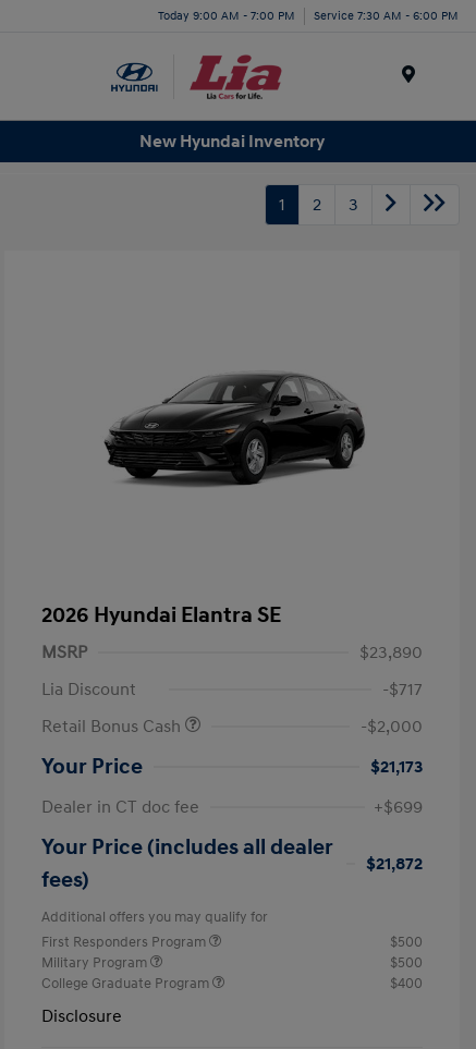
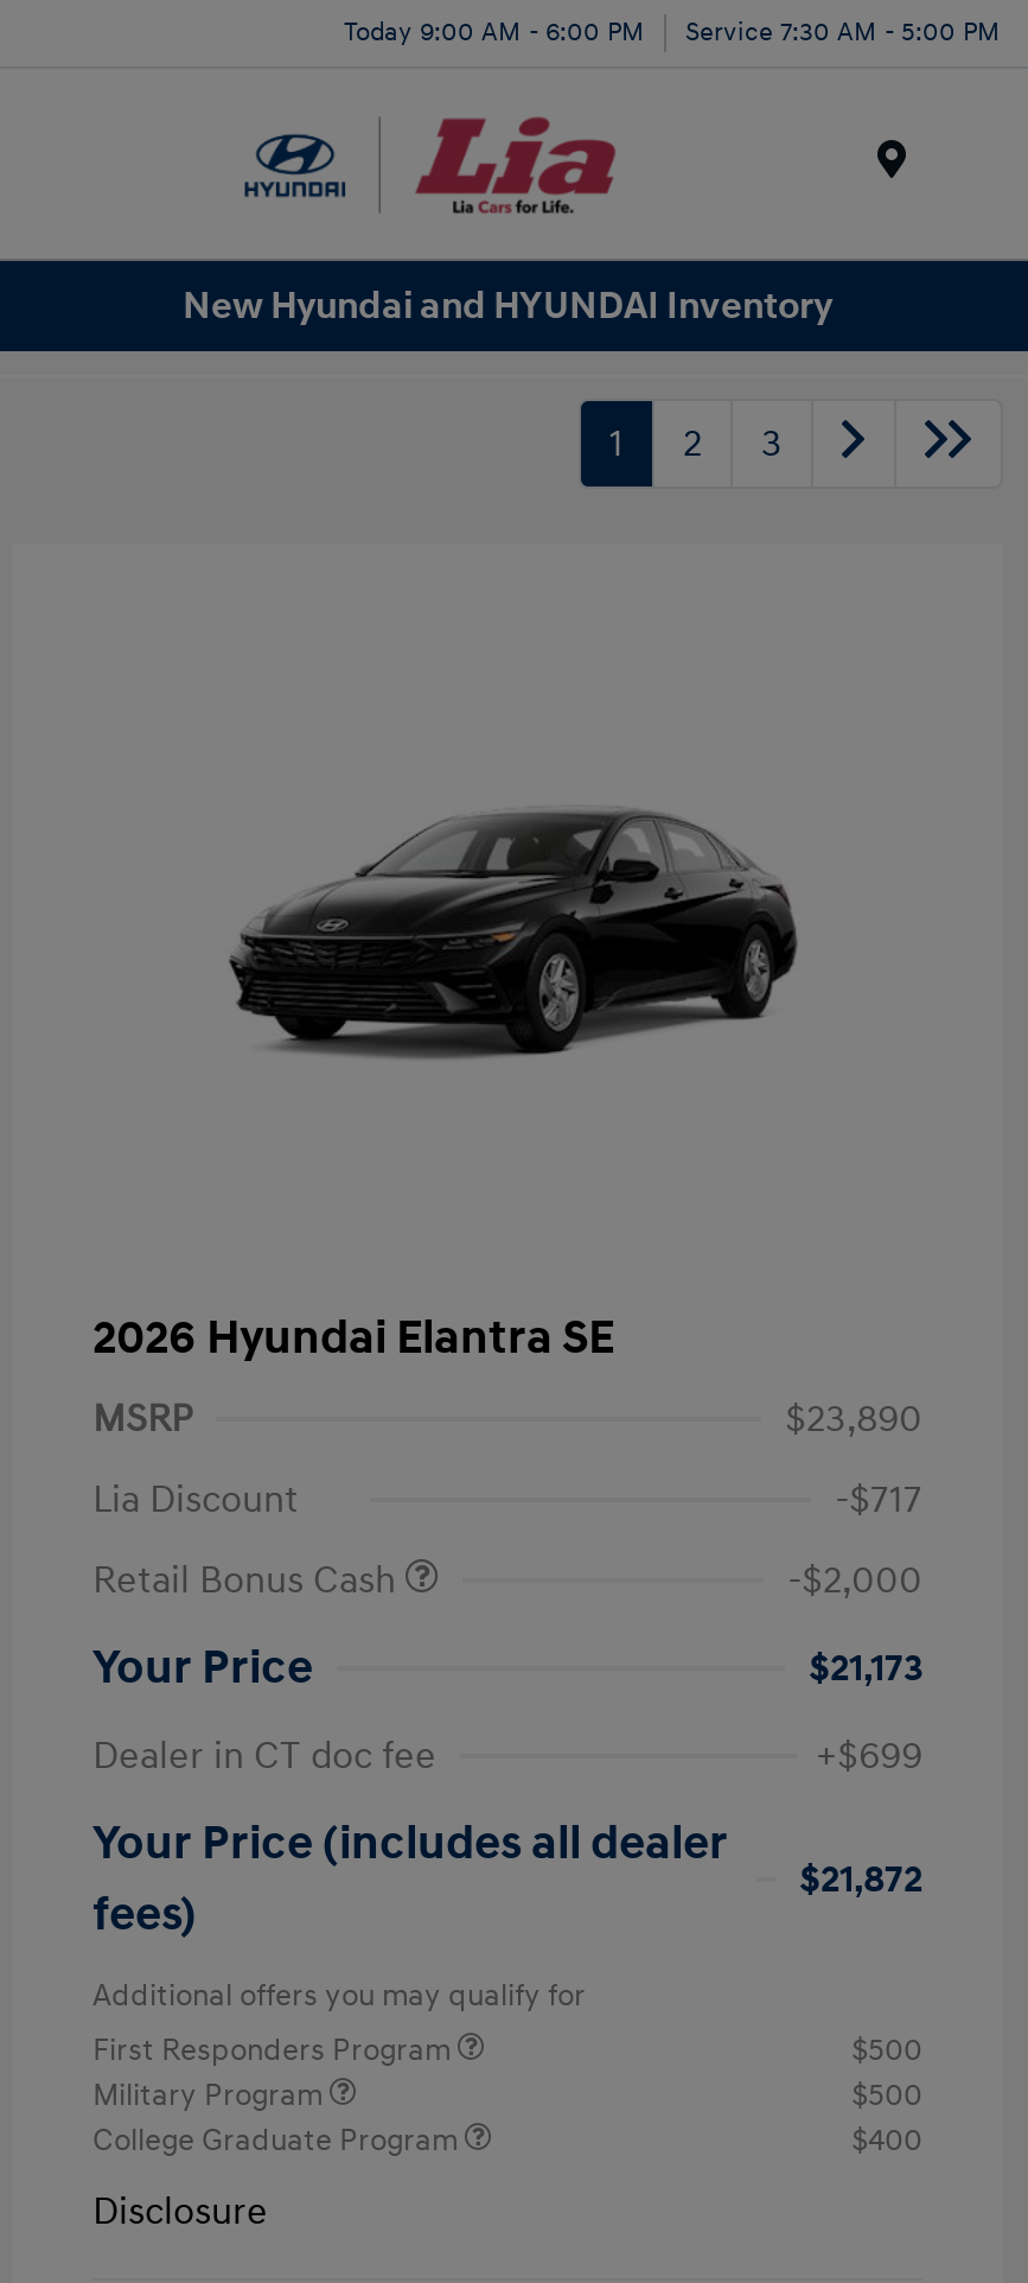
[158,8,295,22] Today 9:00 AM - 7:00 PM -> [344,15,645,46] Today 9:00 AM - 6:00 PM
[314,8,459,22] Service 7:30 AM - 6:00 PM -> [685,15,1001,46] Service 7:30 AM - 5:00 PM
[139,130,325,152] New Hyundai Inventory -> [183,281,832,329] New Hyundai and HYUNDAI Inventory

